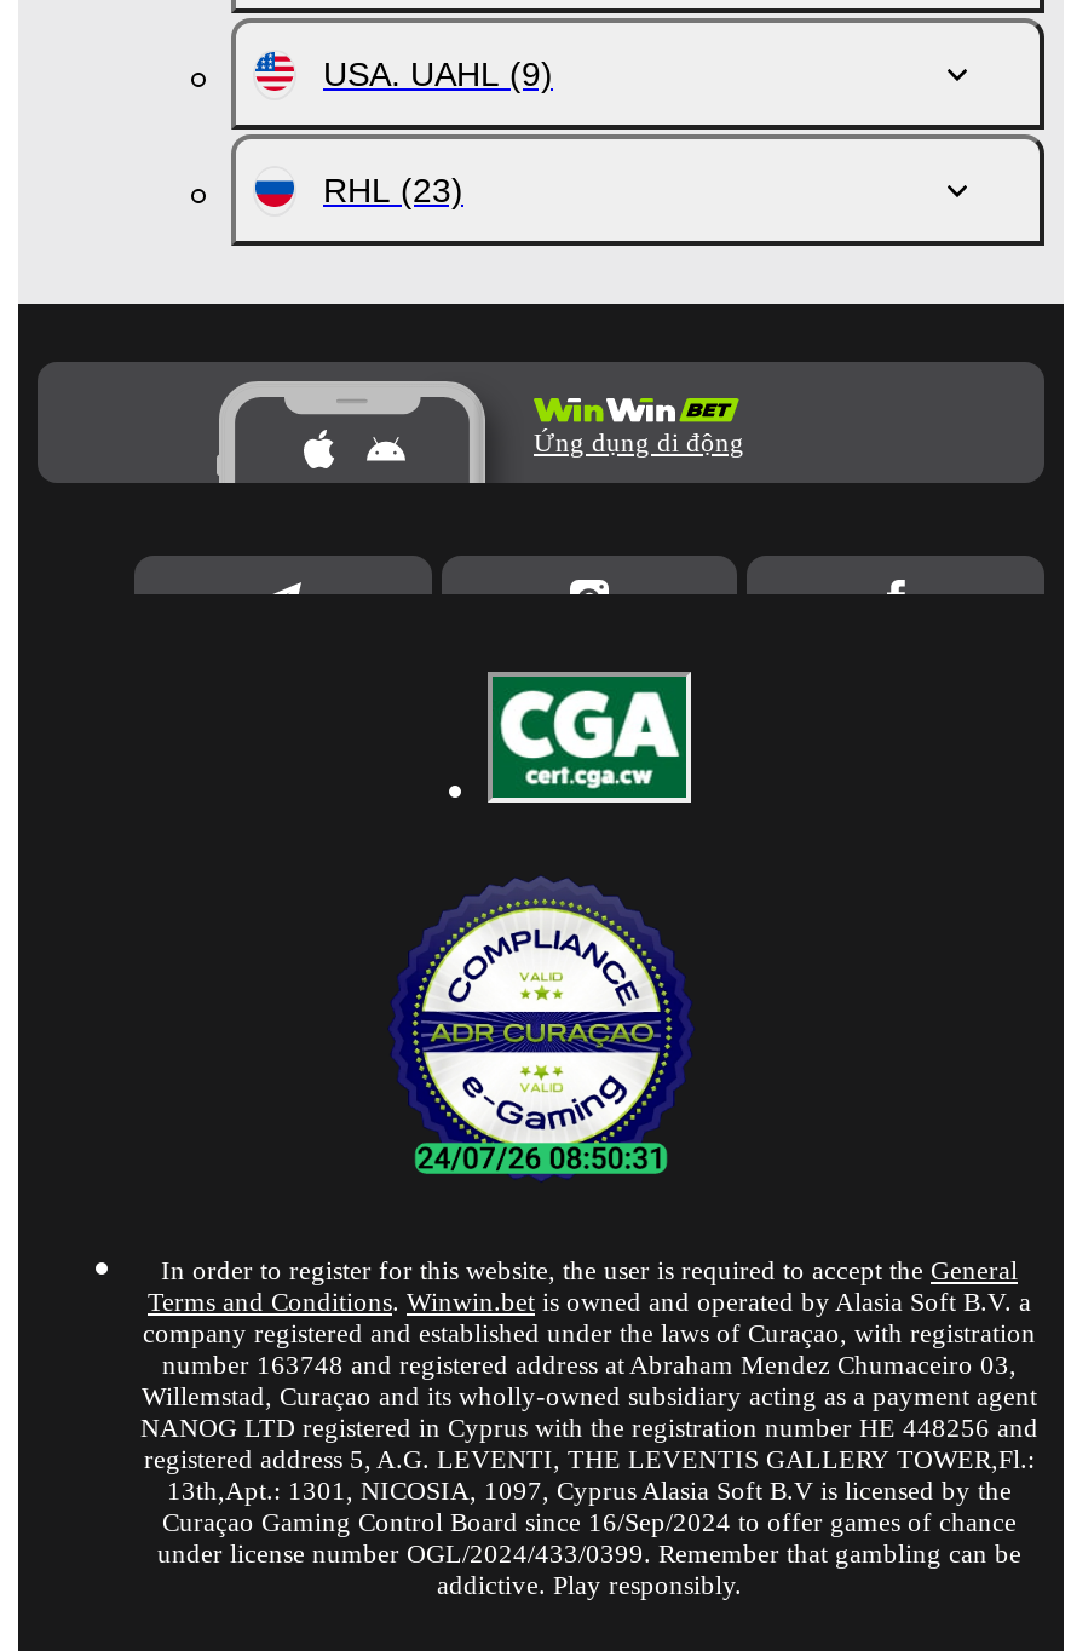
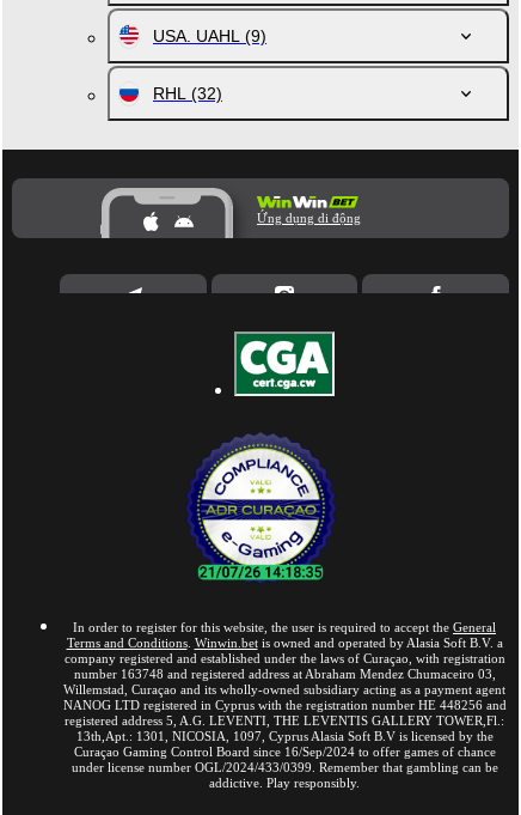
[323,171,463,209] RHL (23) -> [153,84,222,103] RHL (32)

